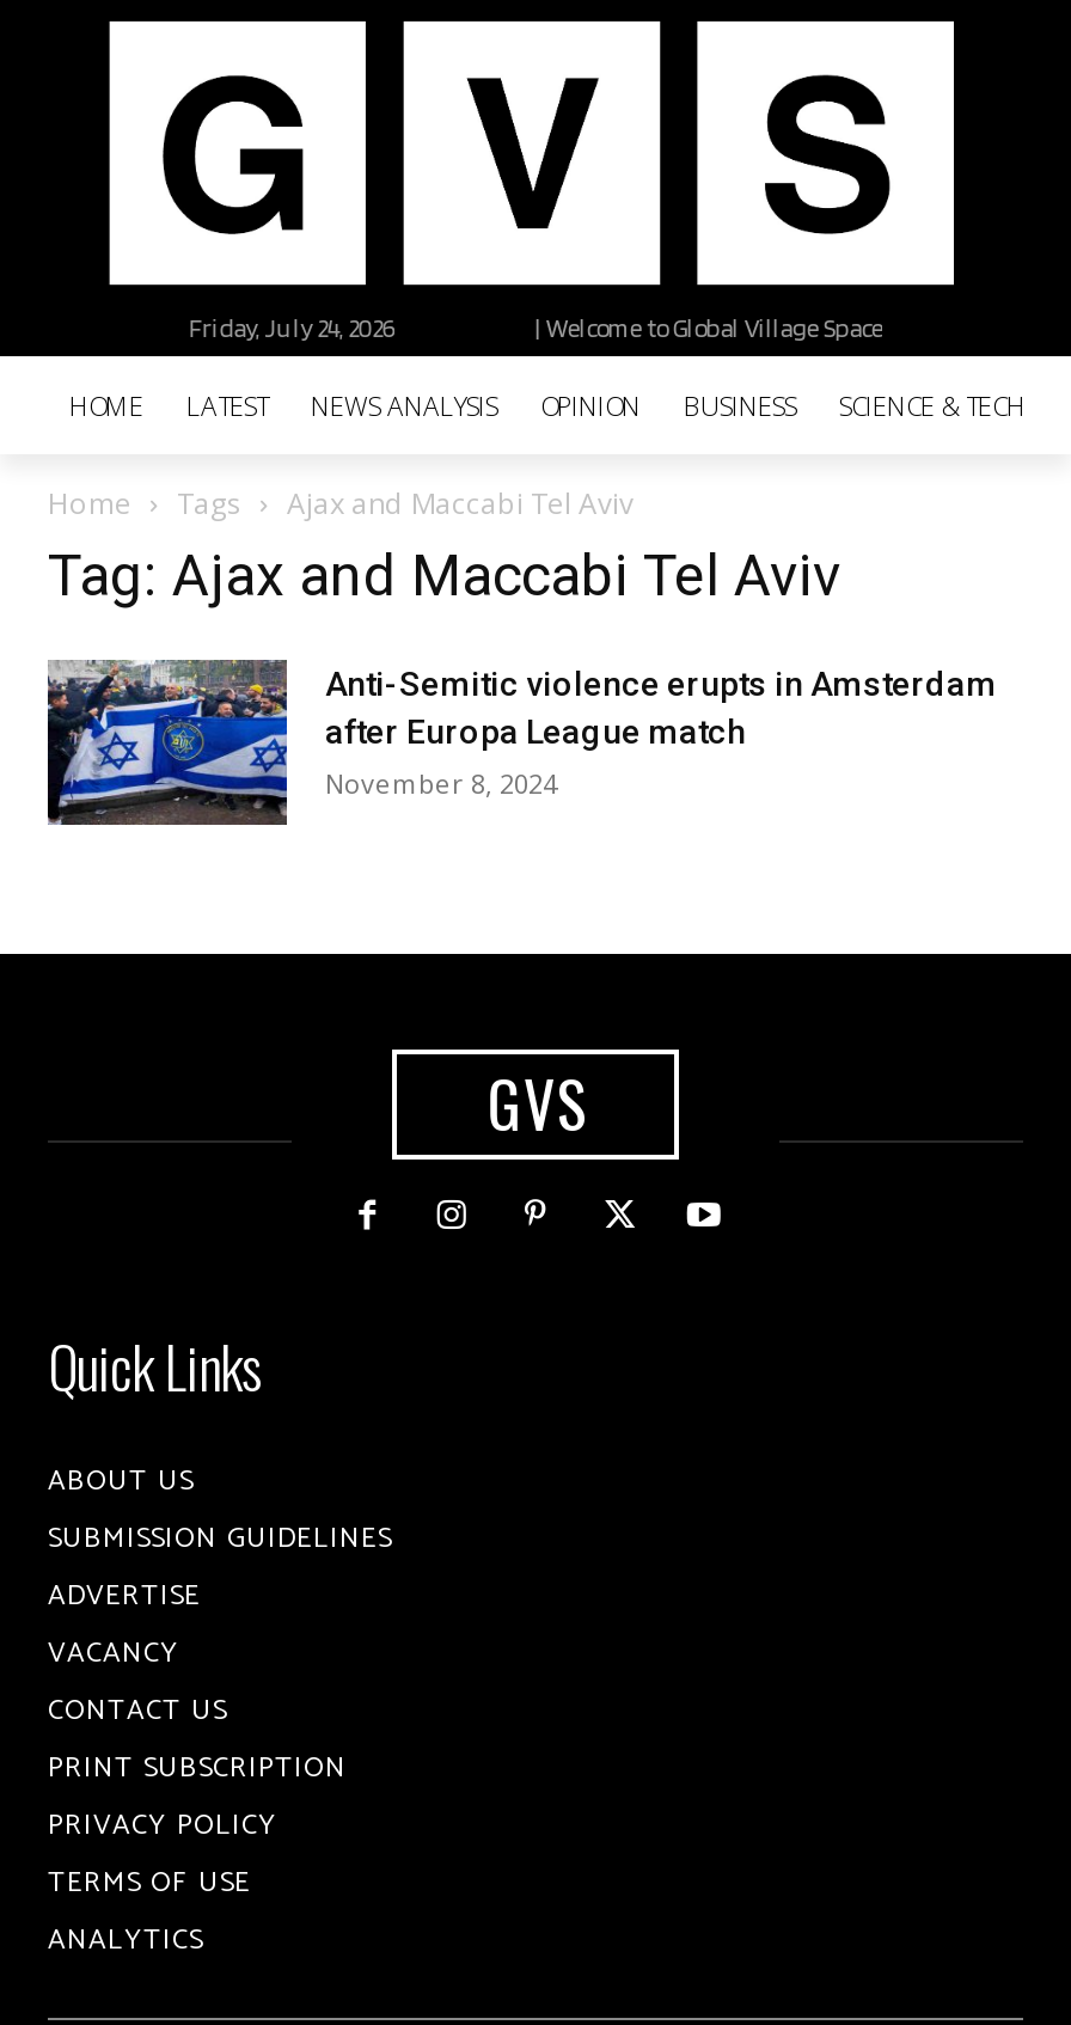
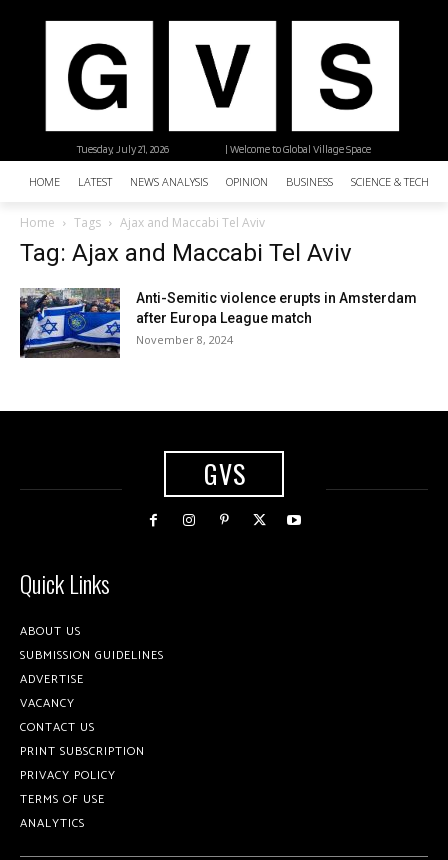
[188,311,394,345] Friday, July 24, 2026 -> [77,142,169,156] Tuesday, July 21, 2026

